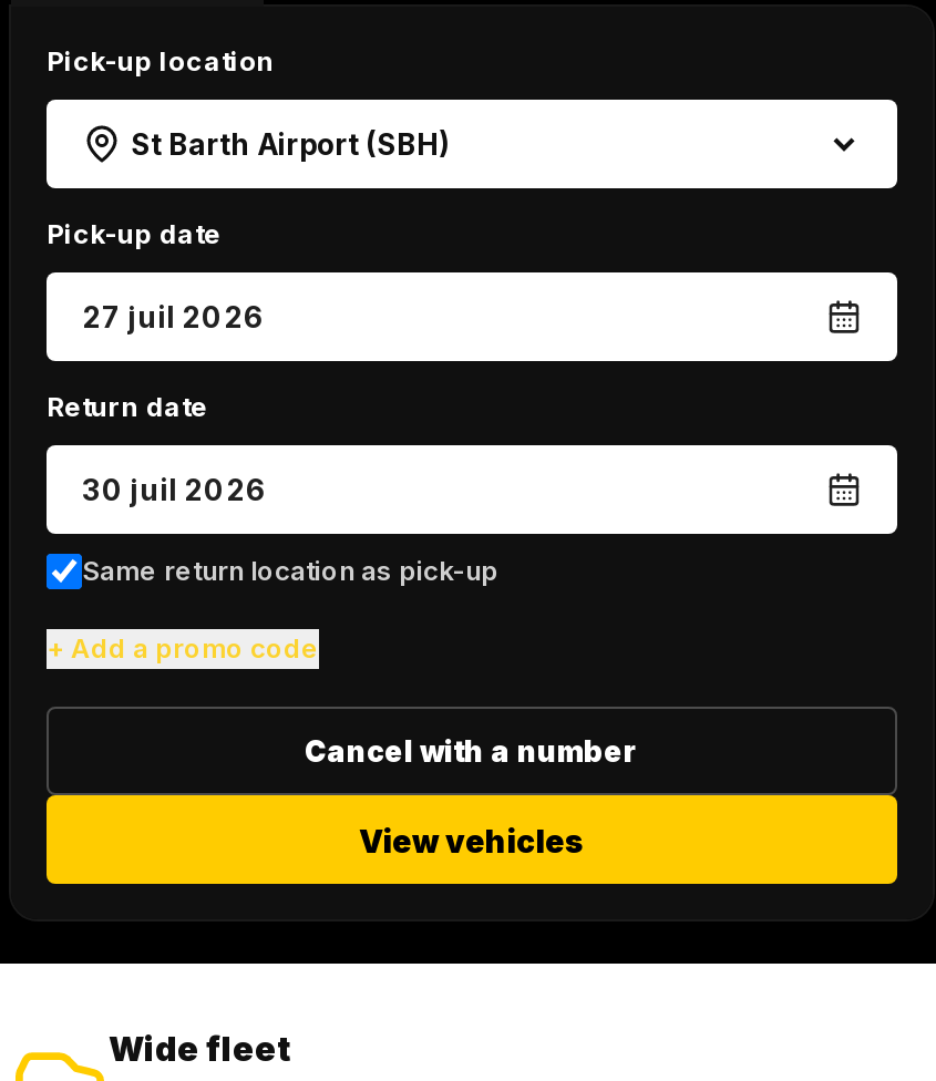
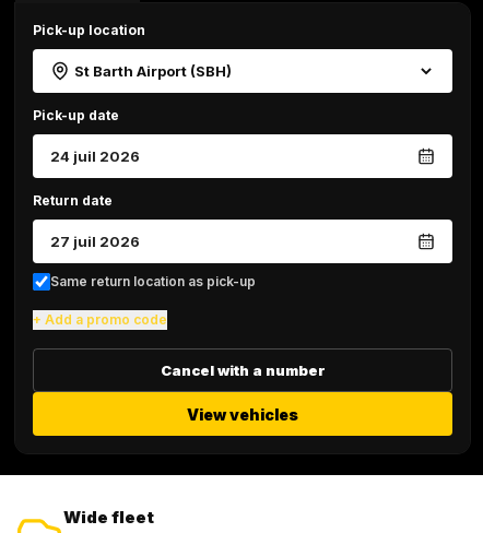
[82,298,264,333] 27 juil 2026 -> [50,147,140,164] 24 juil 2026
[82,471,266,506] 30 juil 2026 -> [50,232,140,250] 27 juil 2026

